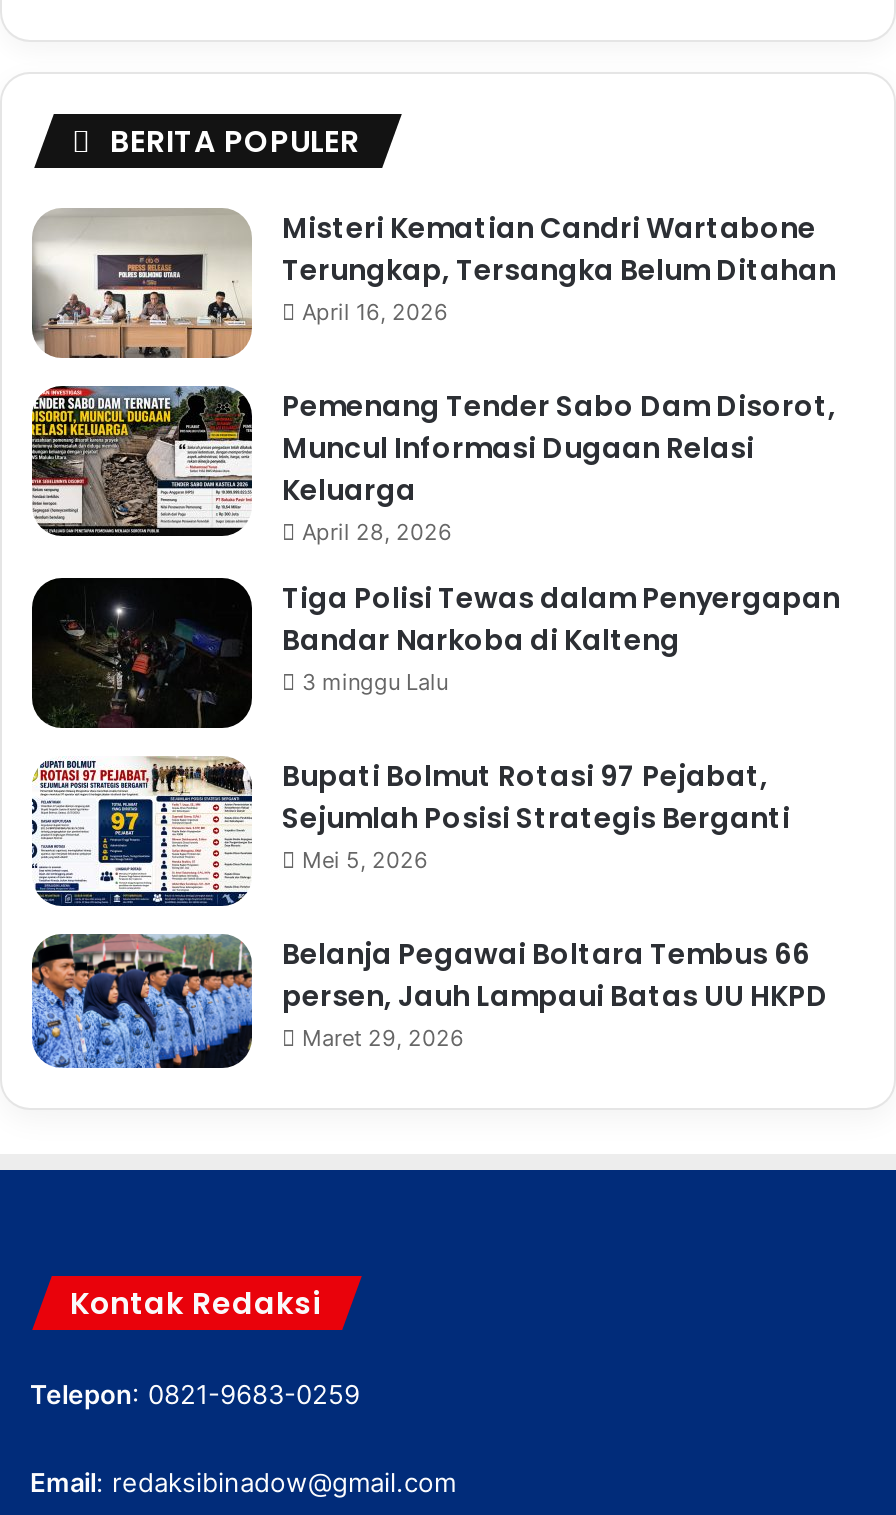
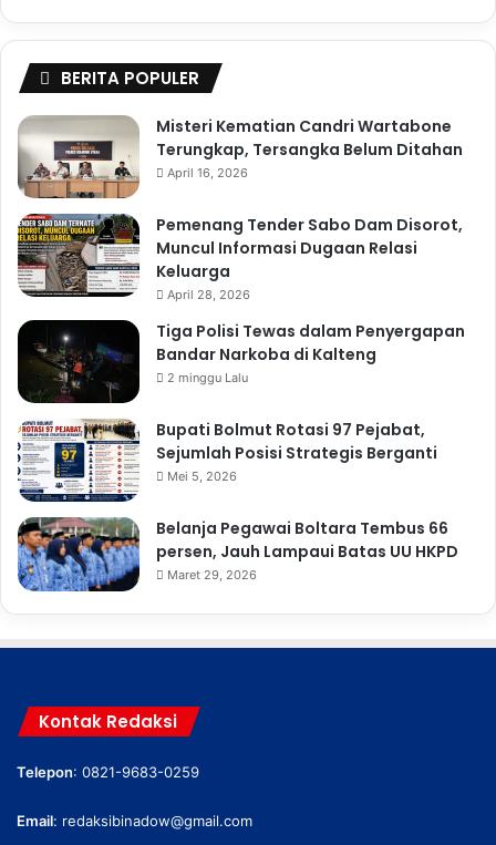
[302,669,448,697] 3 minggu Lalu -> [167,370,248,386] 2 minggu Lalu

